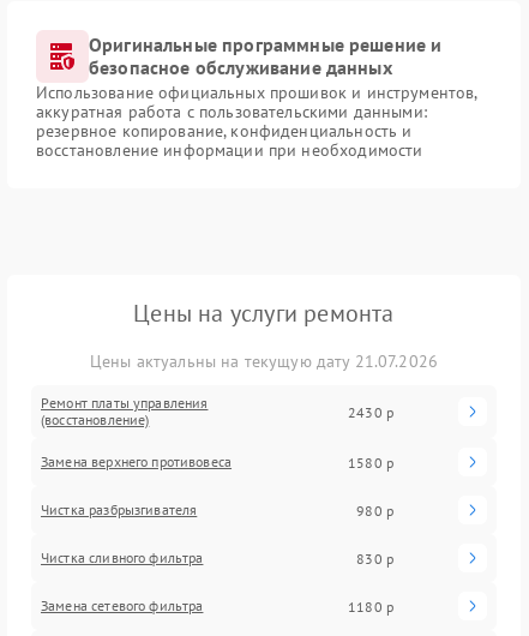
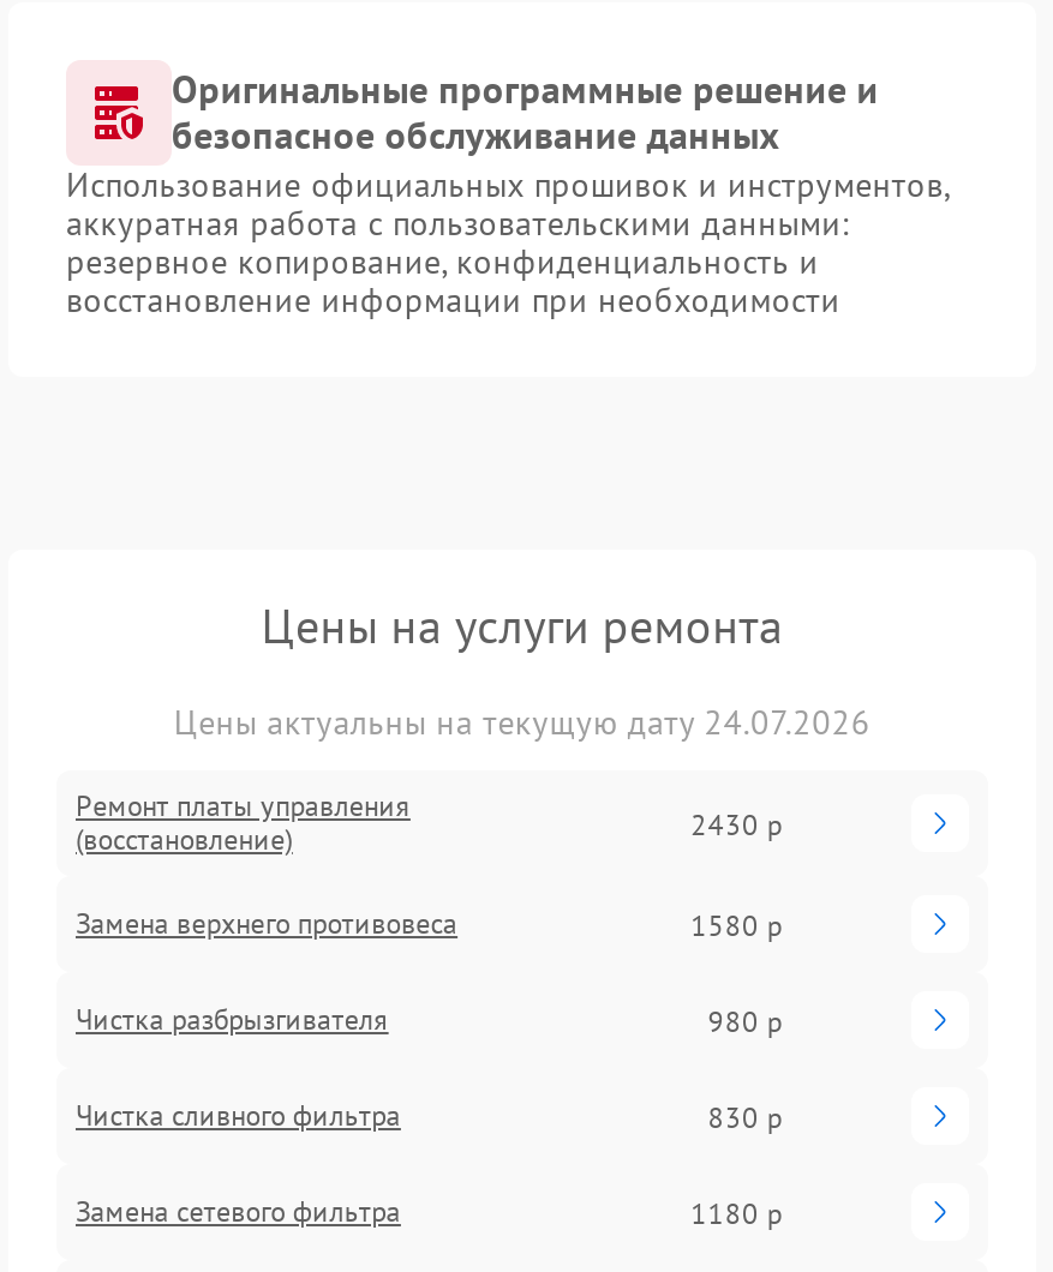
[90,351,438,372] Цены актуальны на текущую дату 21.07.2026 -> [174,702,871,745] Цены актуальны на текущую дату 24.07.2026

